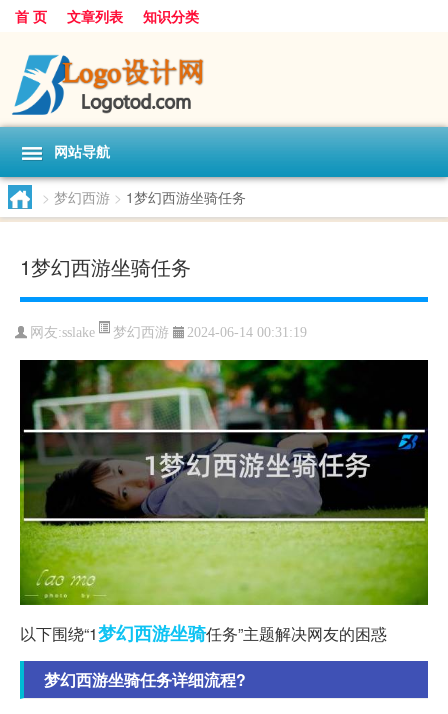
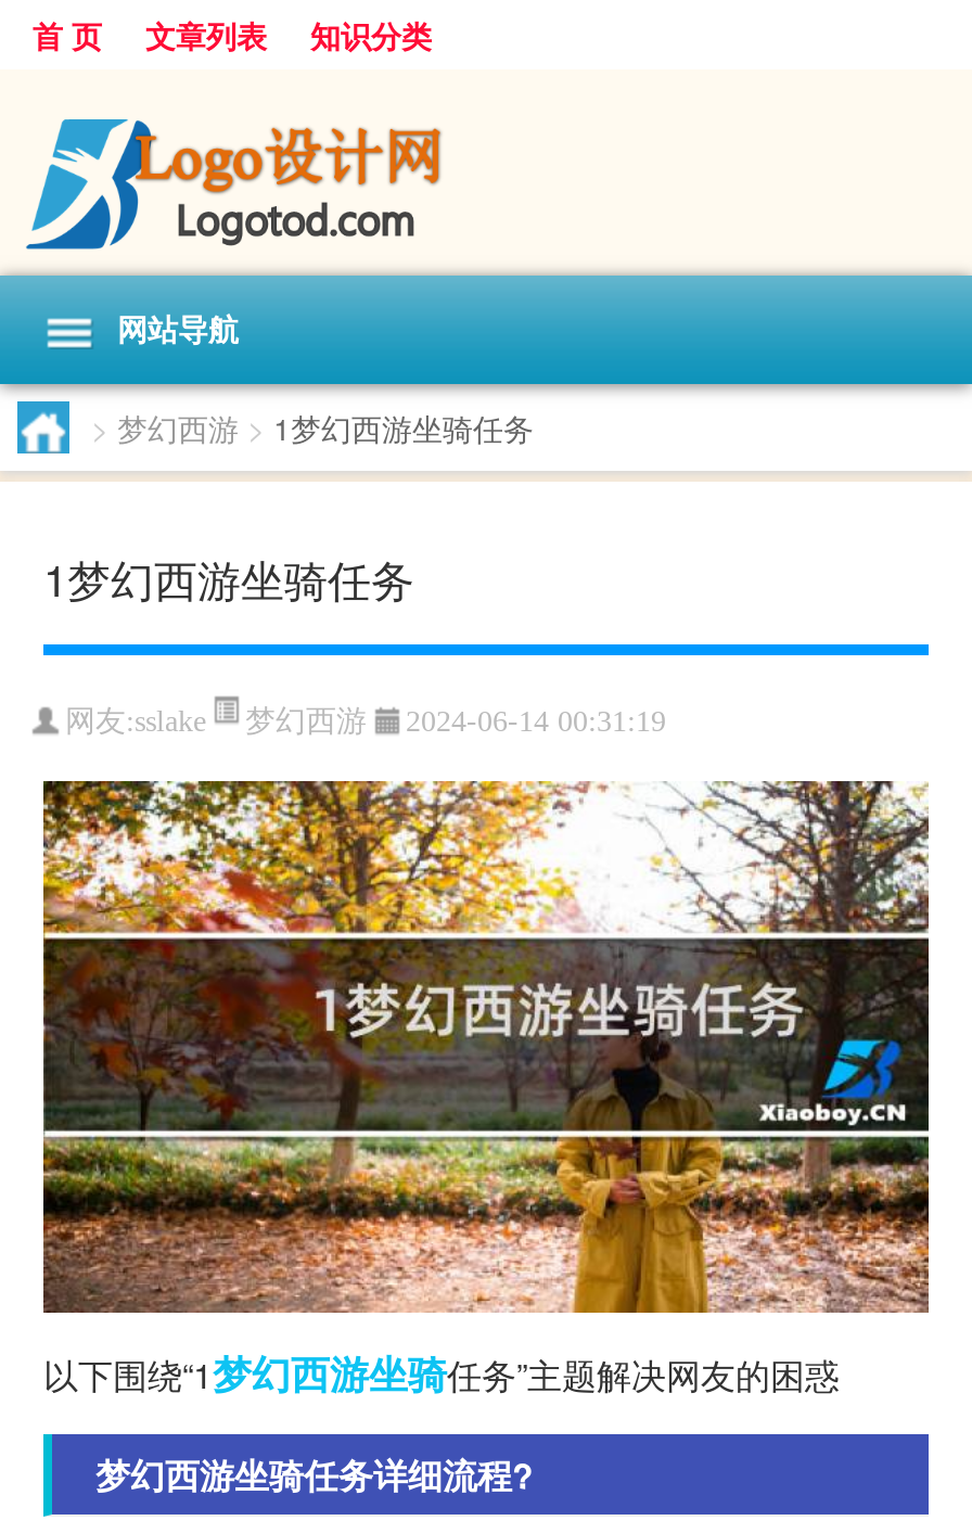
[19,359,429,606] [image] -> [41,779,931,1315] [image]

